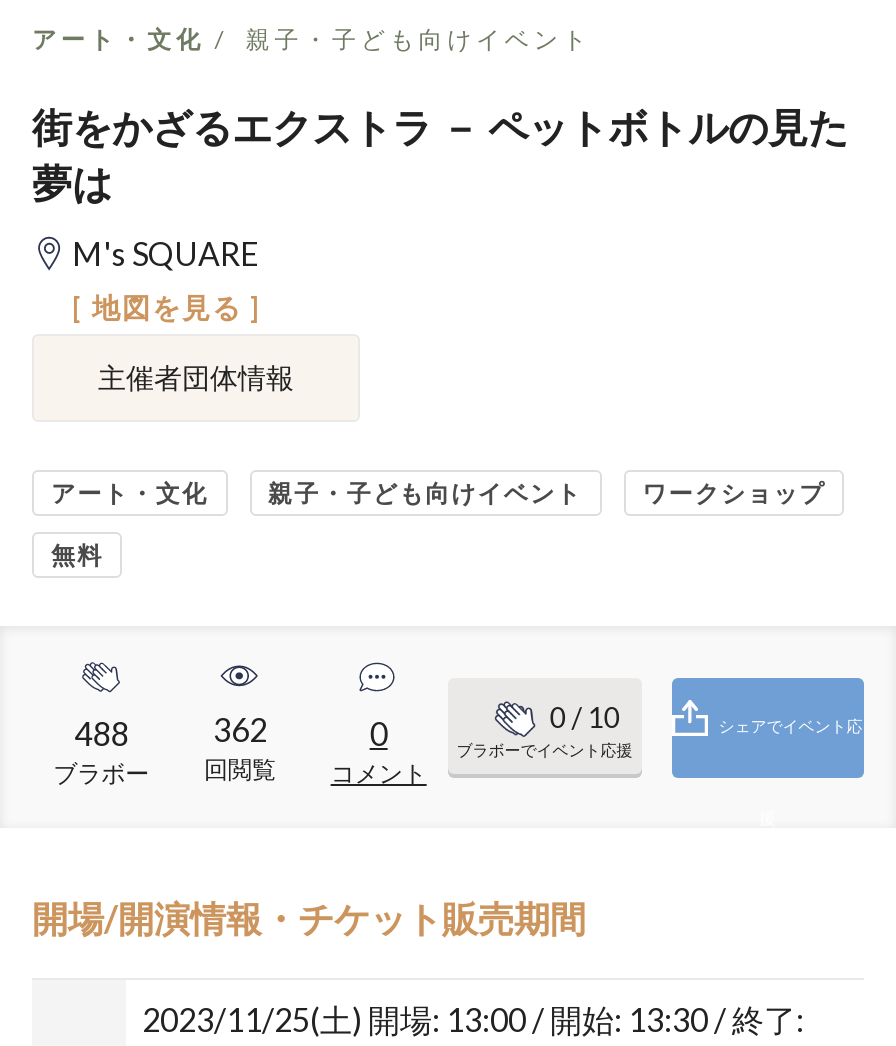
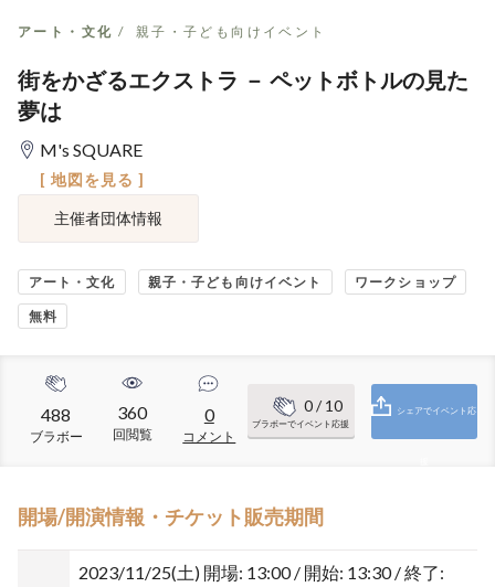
[213,710,267,748] 362 -> [118,402,148,423] 360

